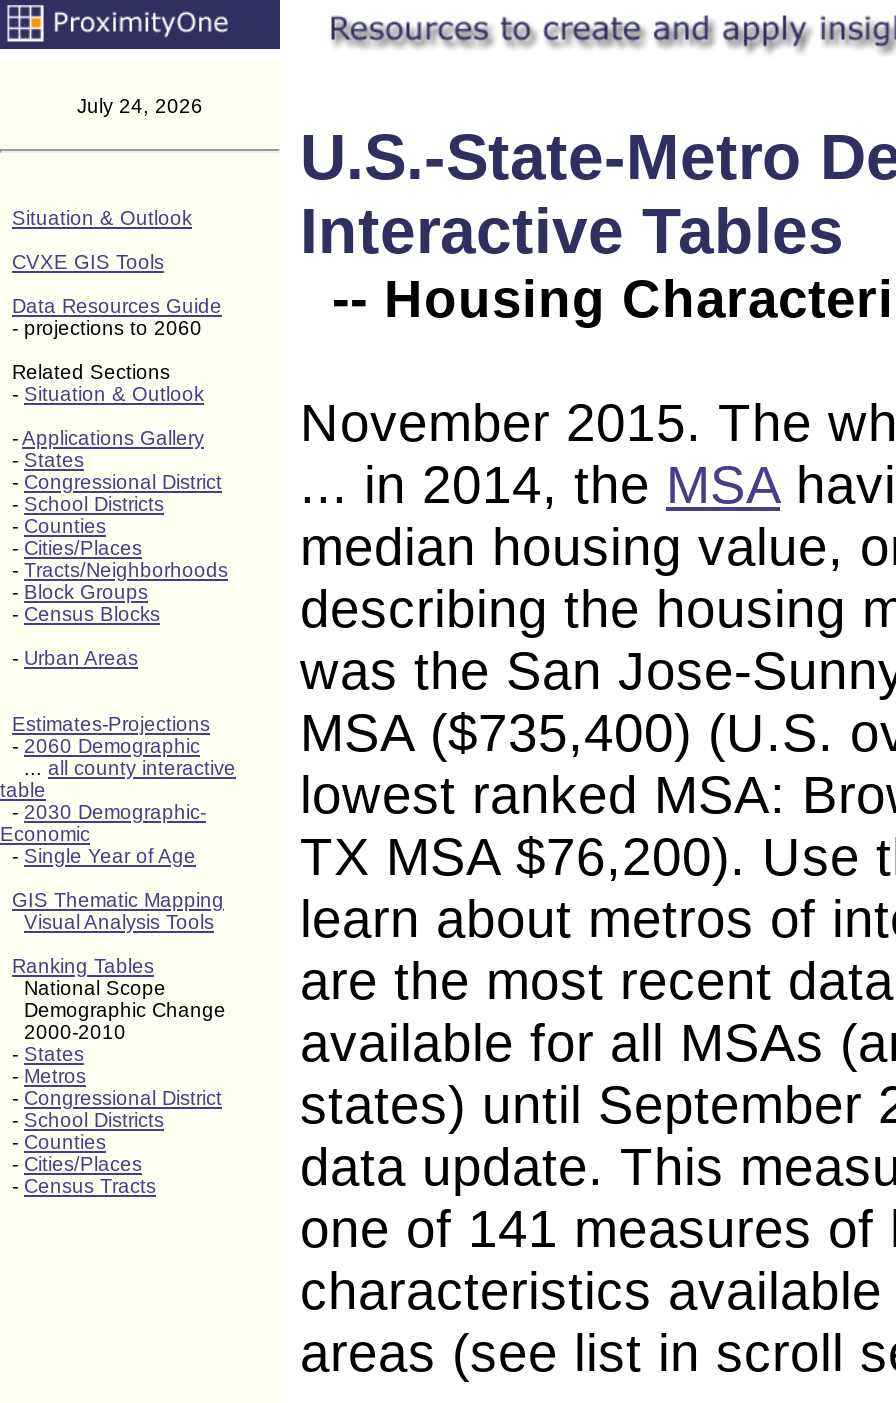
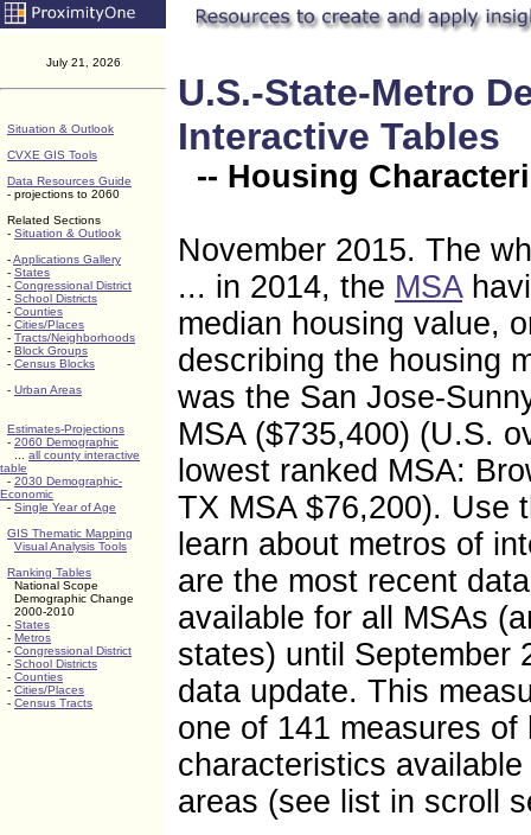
[77,95,203,117] July 24, 2026 -> [46,56,120,69] July 21, 2026

